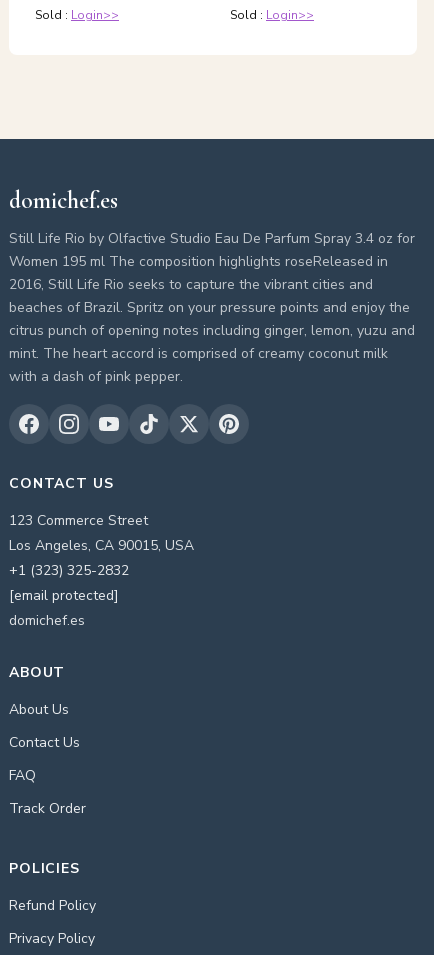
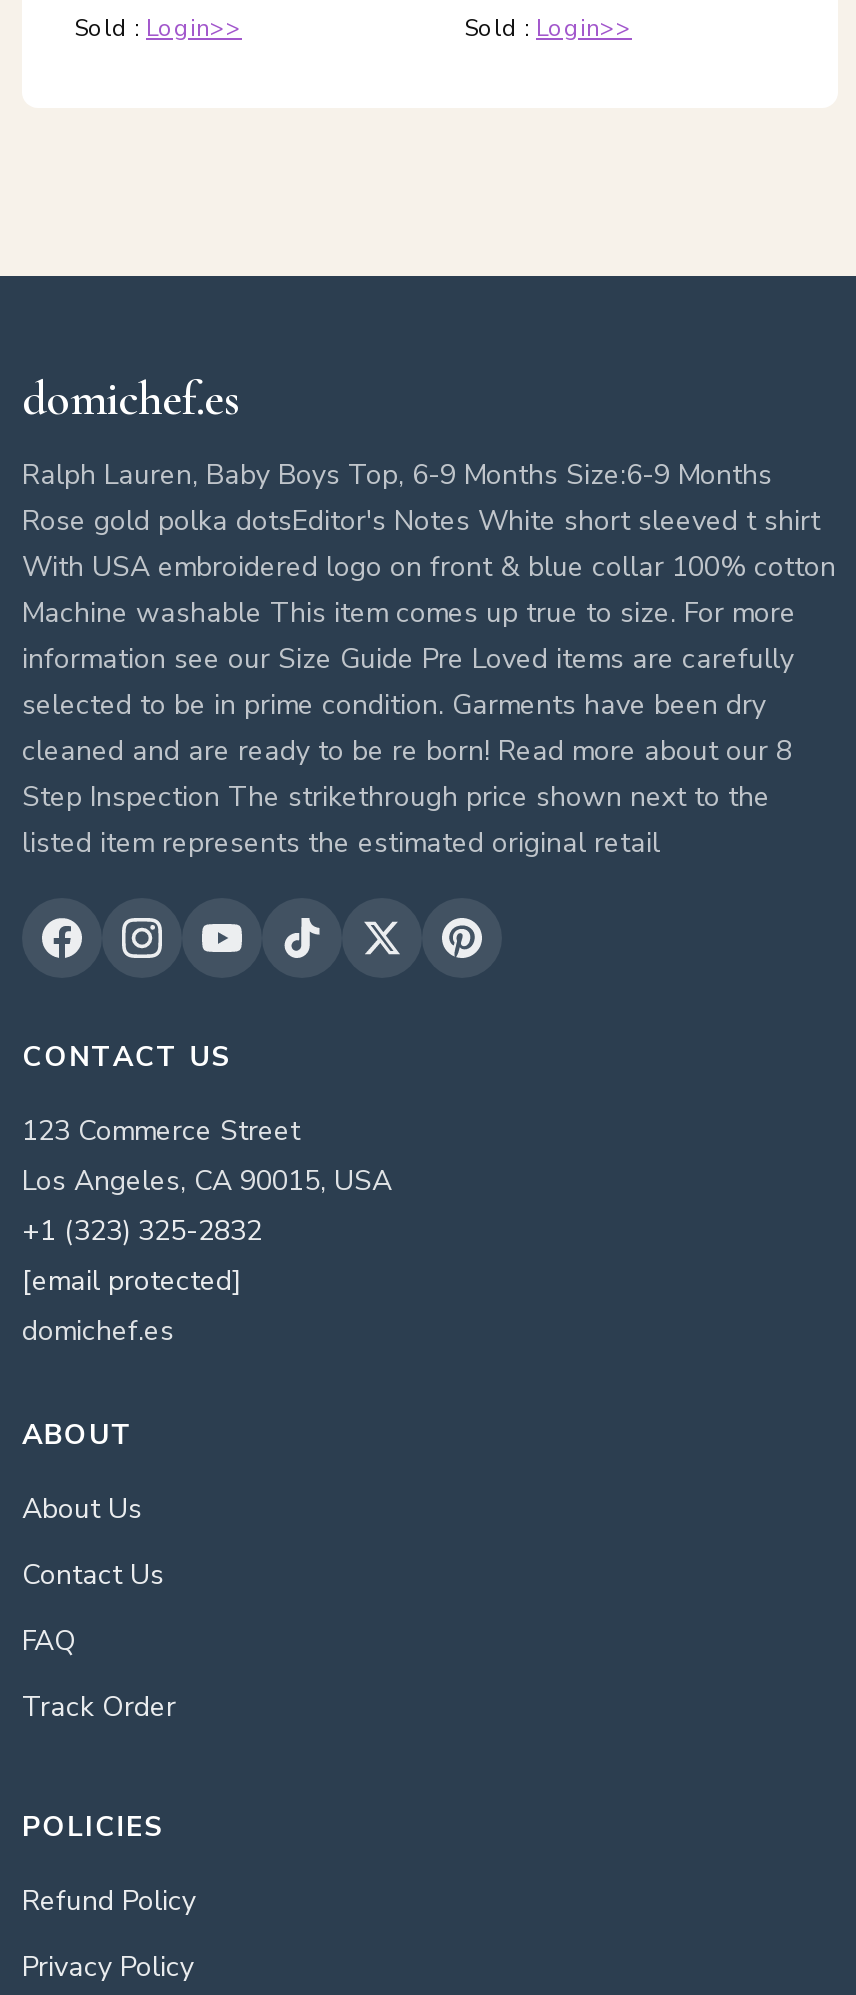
[9,229,415,386] Still Life Rio by Olfactive Studio Eau De Parfum Spray 3.4 oz for | Women 195 ml The composition highlights roseReleased in | 2016, Still Life Rio seeks to capture the vibrant cities and | beaches of Brazil. Spritz on your pressure points and enjoy the | citrus punch of opening notes including ginger, lemon, yuzu and | mint. The heart accord is comprised of creamy coconut milk | with a dash of pink pepper. -> [22,456,836,862] Ralph Lauren, Baby Boys Top, 6-9 Months Size:6-9 Months | Rose gold polka dotsEditor's Notes White short sleeved t shirt | With USA embroidered logo on front & blue collar 100% cotton | Machine washable This item comes up true to size. For more | information see our Size Guide Pre Loved items are carefully | selected to be in prime condition. Garments have been dry | cleaned and are ready to be re born! Read more about our 8 | Step Inspection The strikethrough price shown next to the | listed item represents the estimated original retail

